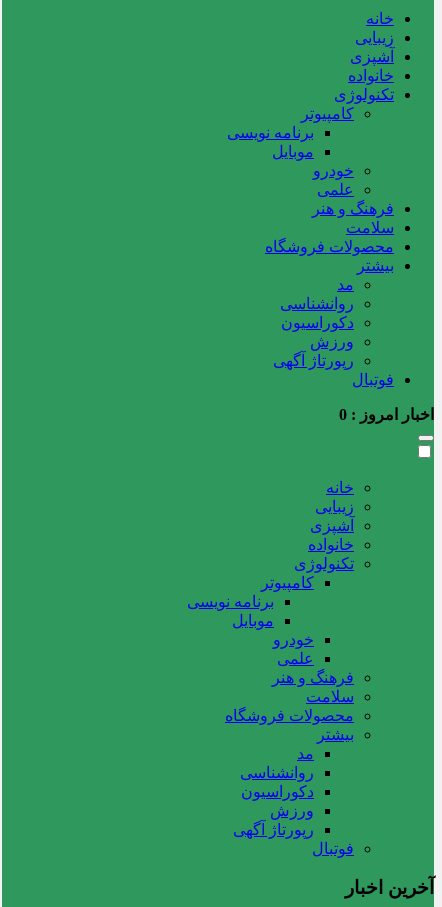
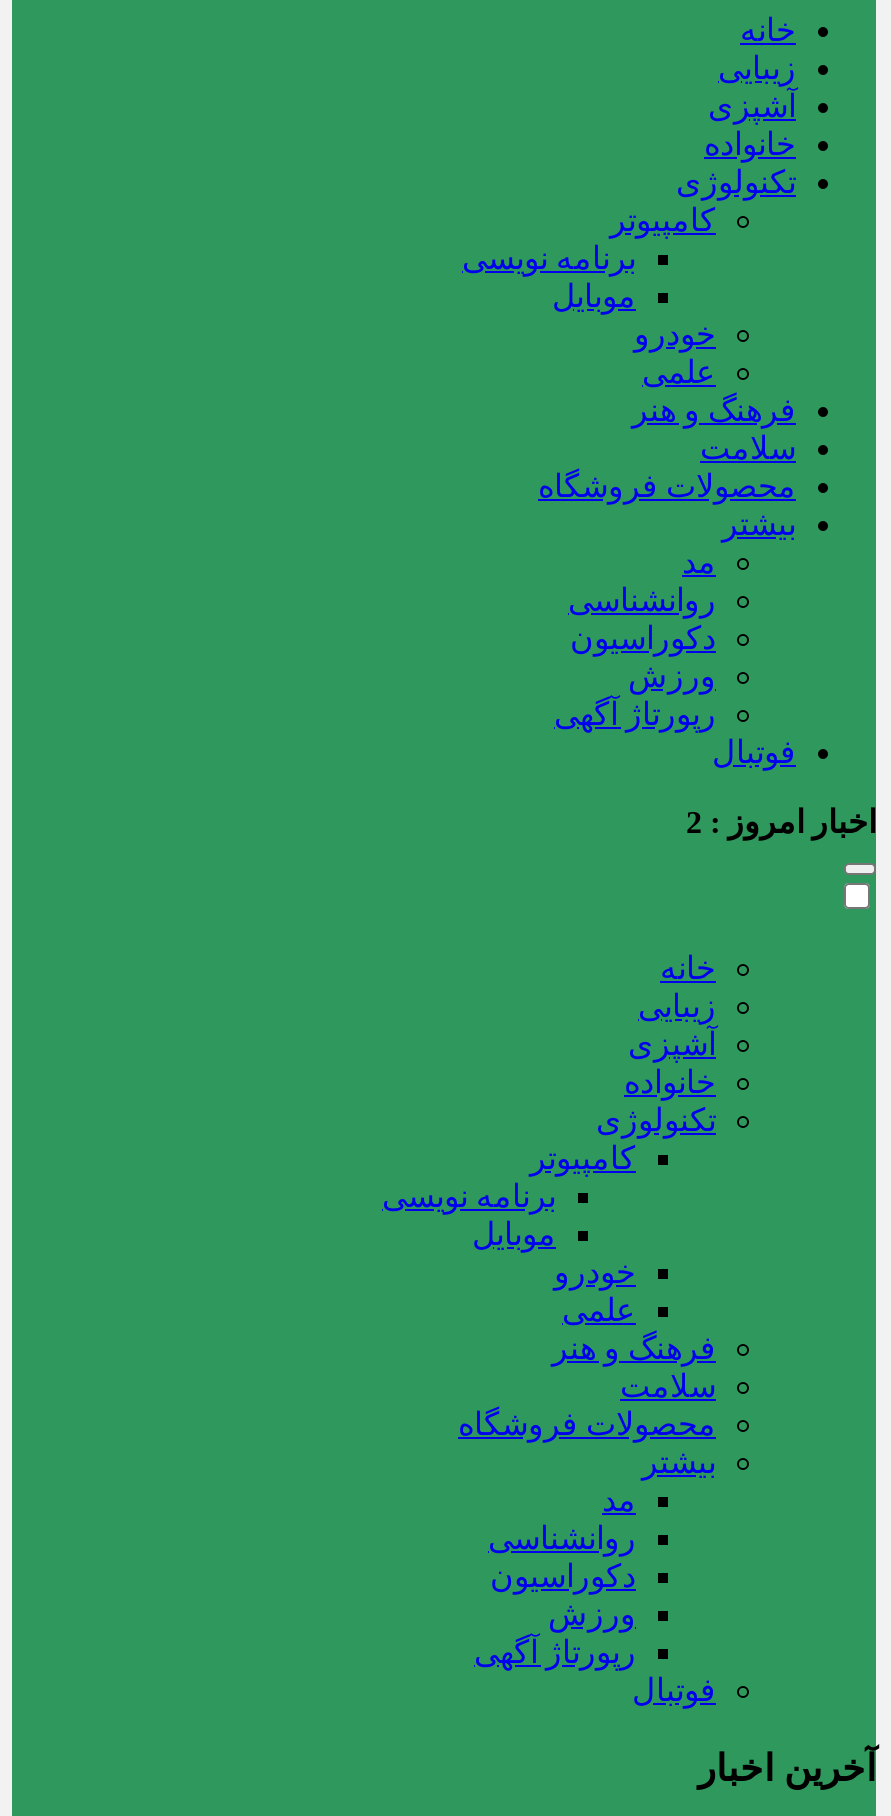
[339,406,434,423] اخبار امروز : 0 -> [686,805,876,839] اخبار امروز : 2

